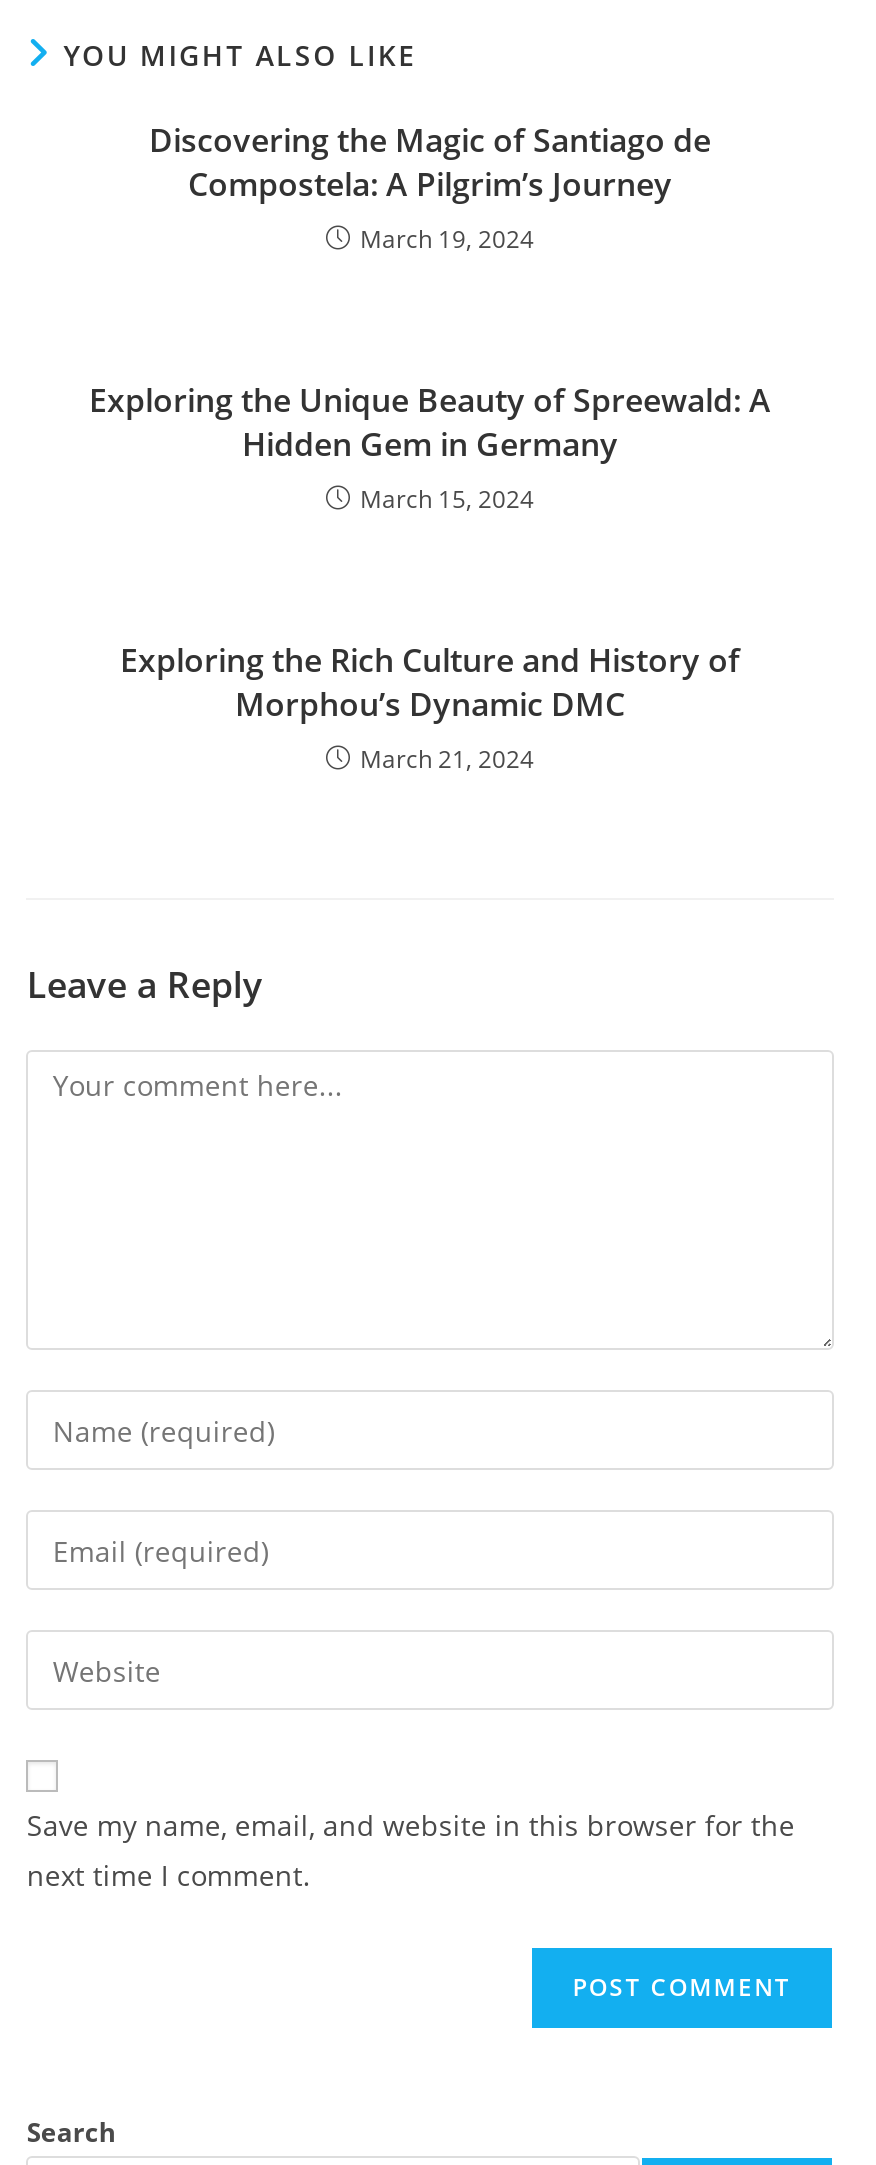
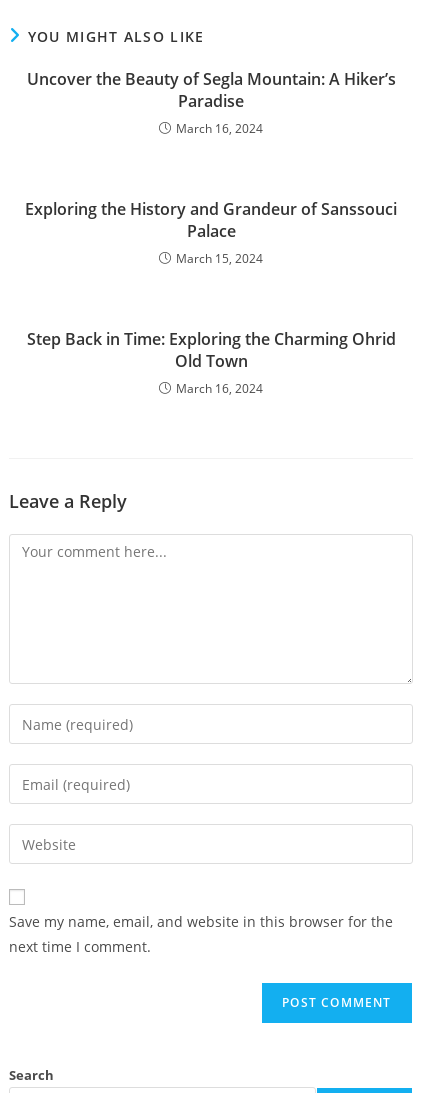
[149,118,711,256] Discovering the Magic of Santiago de | Compostela: A Pilgrim’s Journey | March 19, 2024 -> [26,68,395,137] Uncover the Beauty of Segla Mountain: A Hiker’s | Paradise | March 16, 2024
[89,378,771,466] Exploring the Unique Beauty of Spreewald: A | Hidden Gem in Germany -> [25,198,397,242] Exploring the History and Grandeur of Sanssouci | Palace
[120,638,740,776] Exploring the Rich Culture and History of | Morphou’s Dynamic DMC | March 21, 2024 -> [26,328,395,397] Step Back in Time: Exploring the Charming Ohrid | Old Town | March 16, 2024

